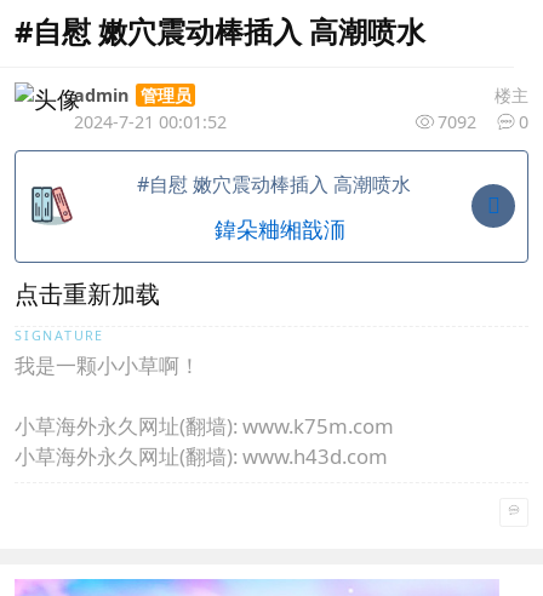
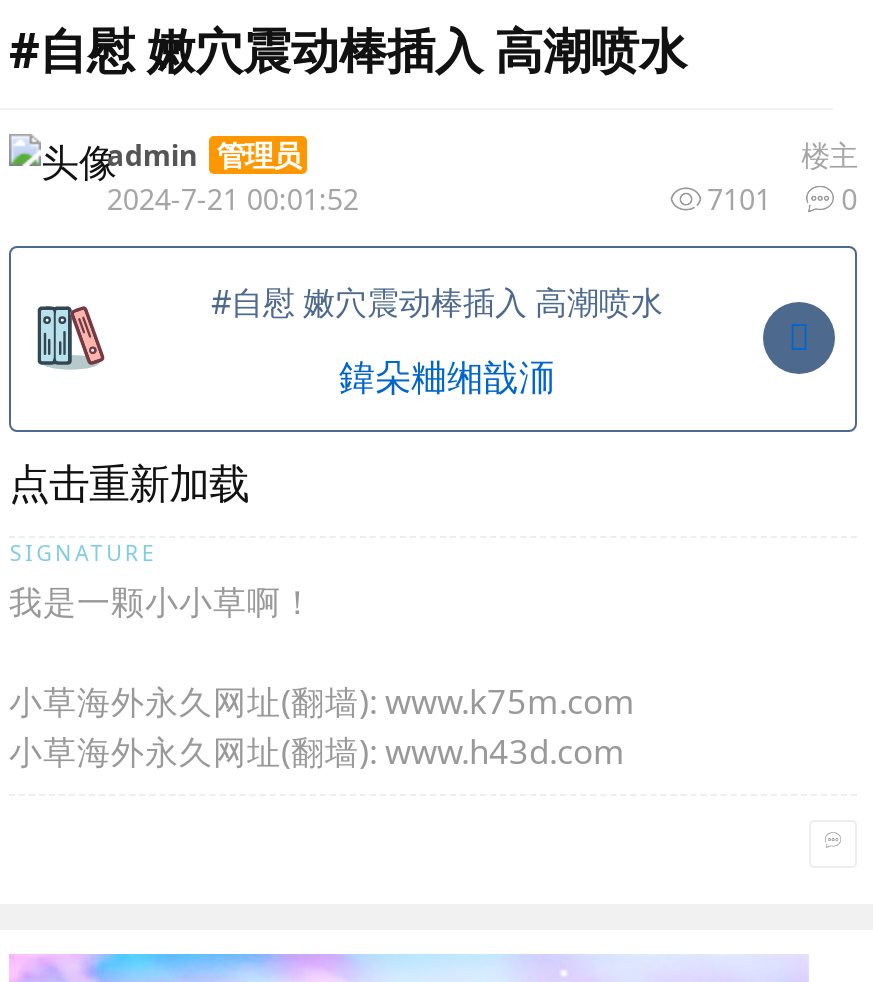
[438,110,529,133] 7092 0 -> [707,180,857,218] 7101 0

